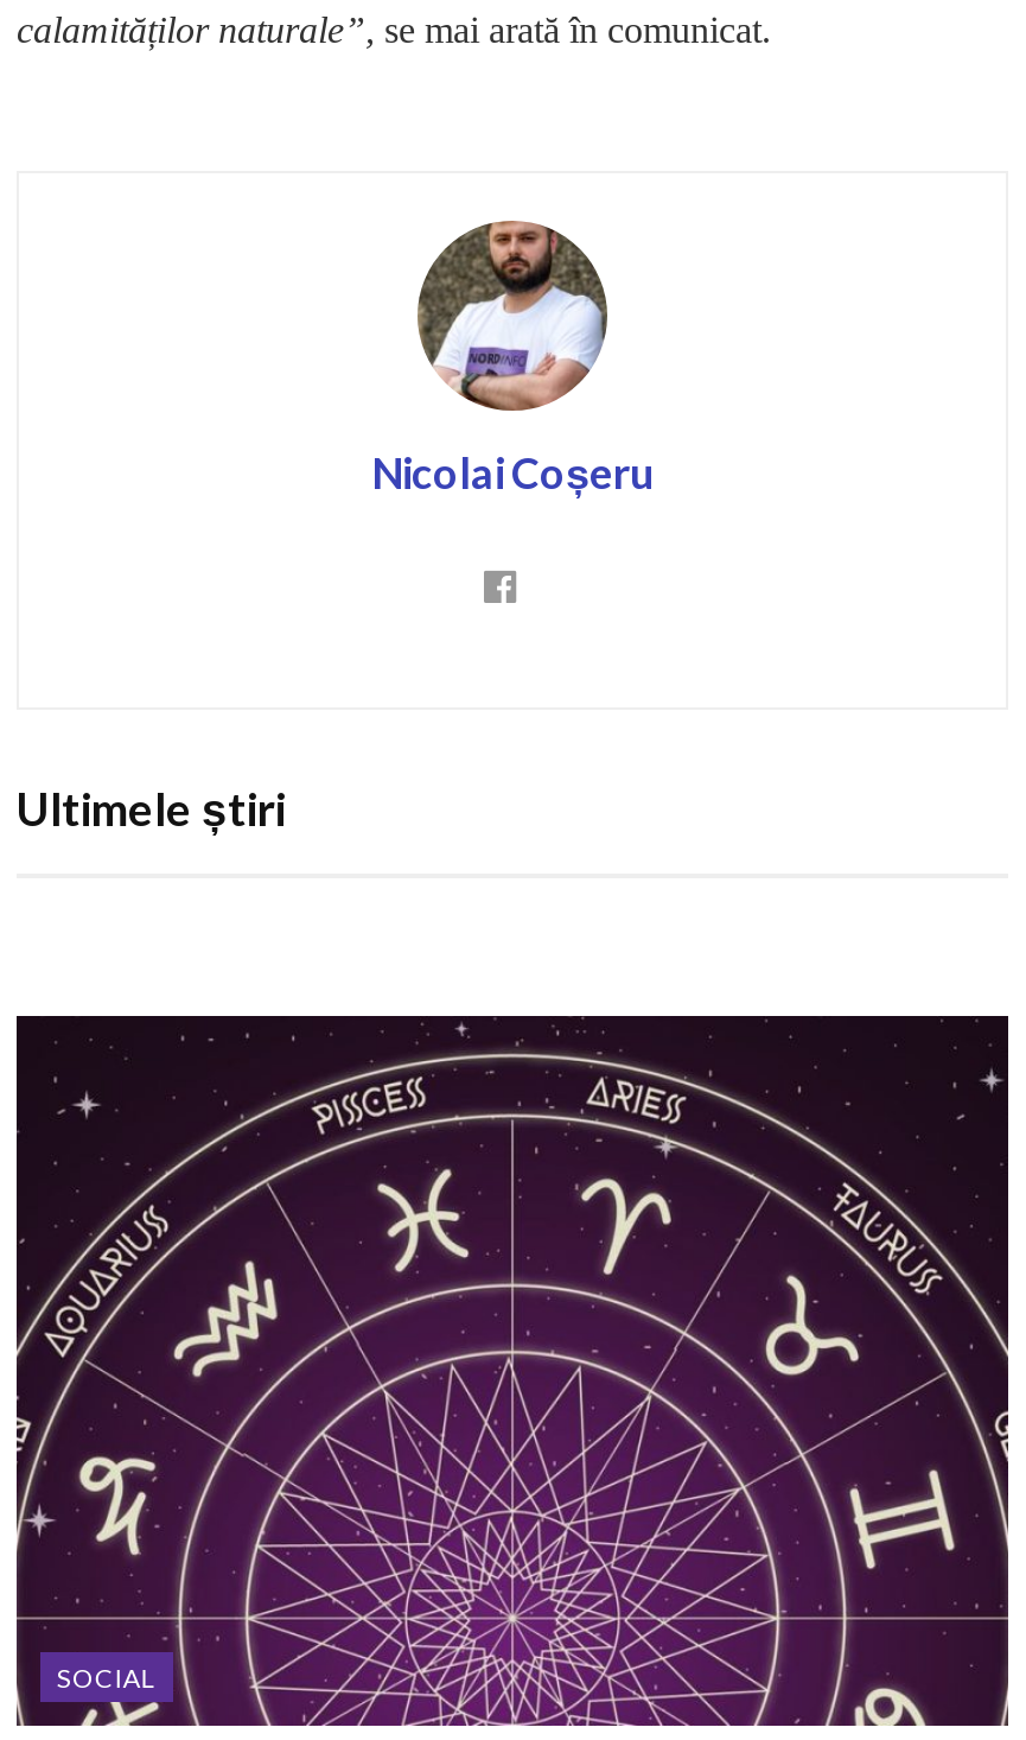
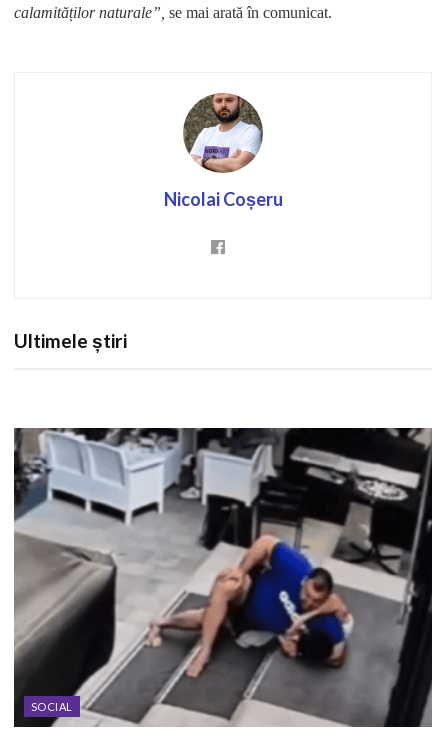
[14,1014,1011,1728] [image] -> [13,427,433,728] [image]

